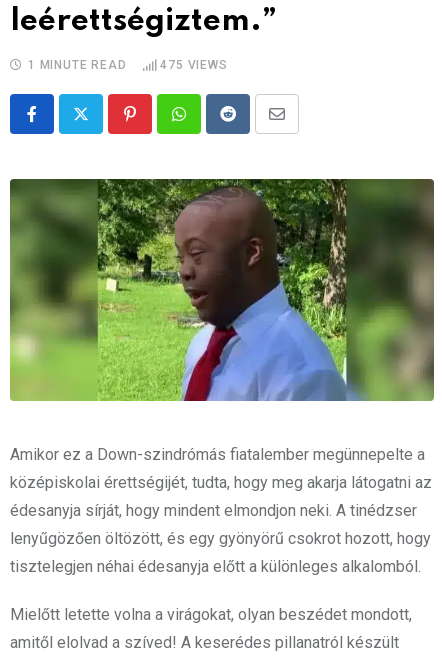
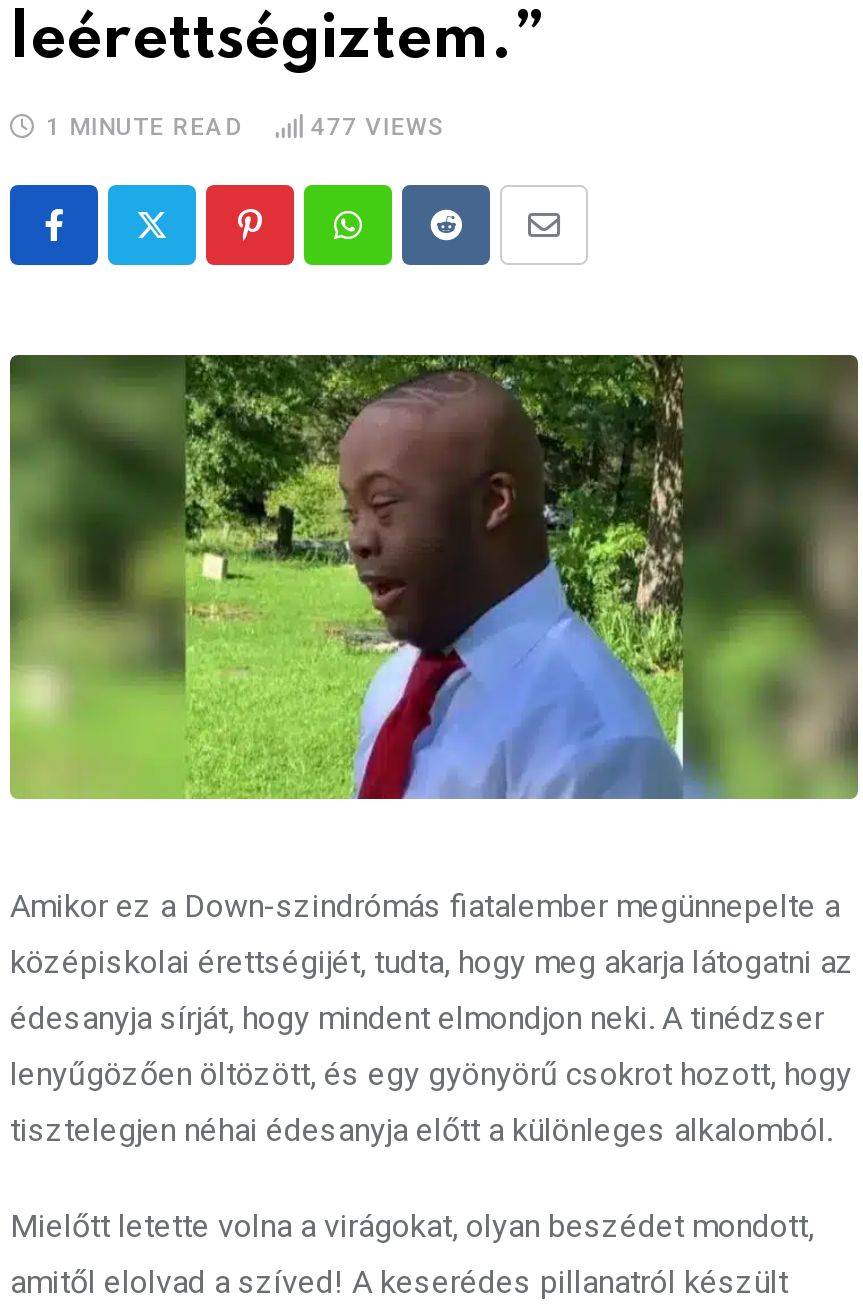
[160,58,228,72] 475 VIEWS -> [311,113,445,141] 477 VIEWS

